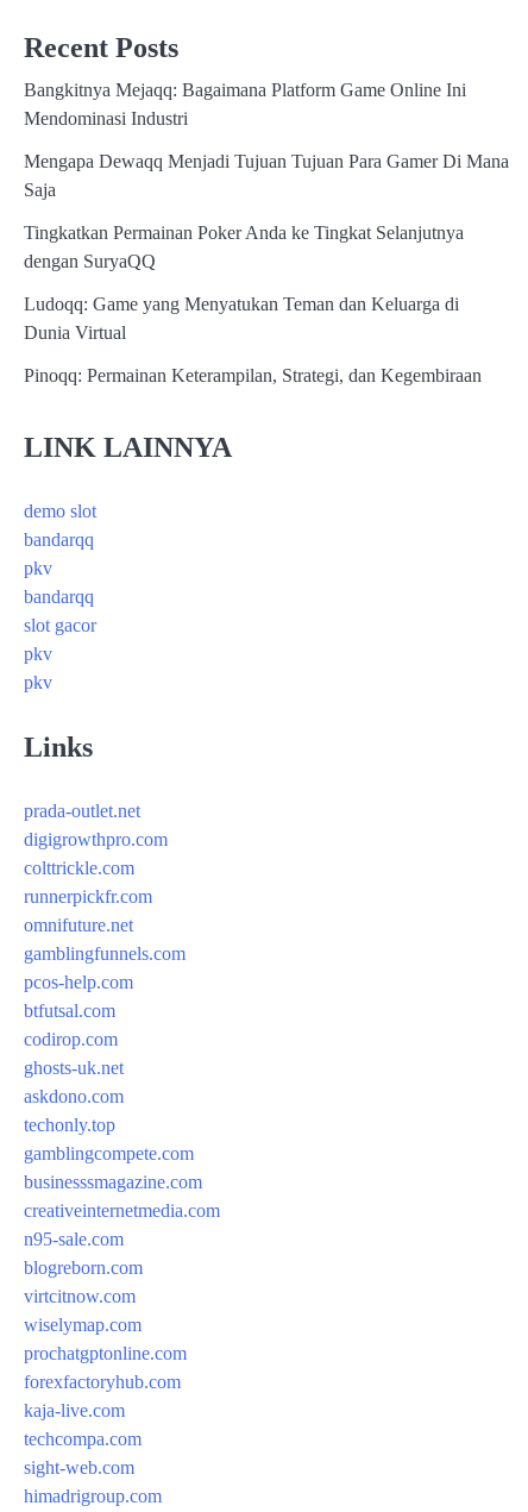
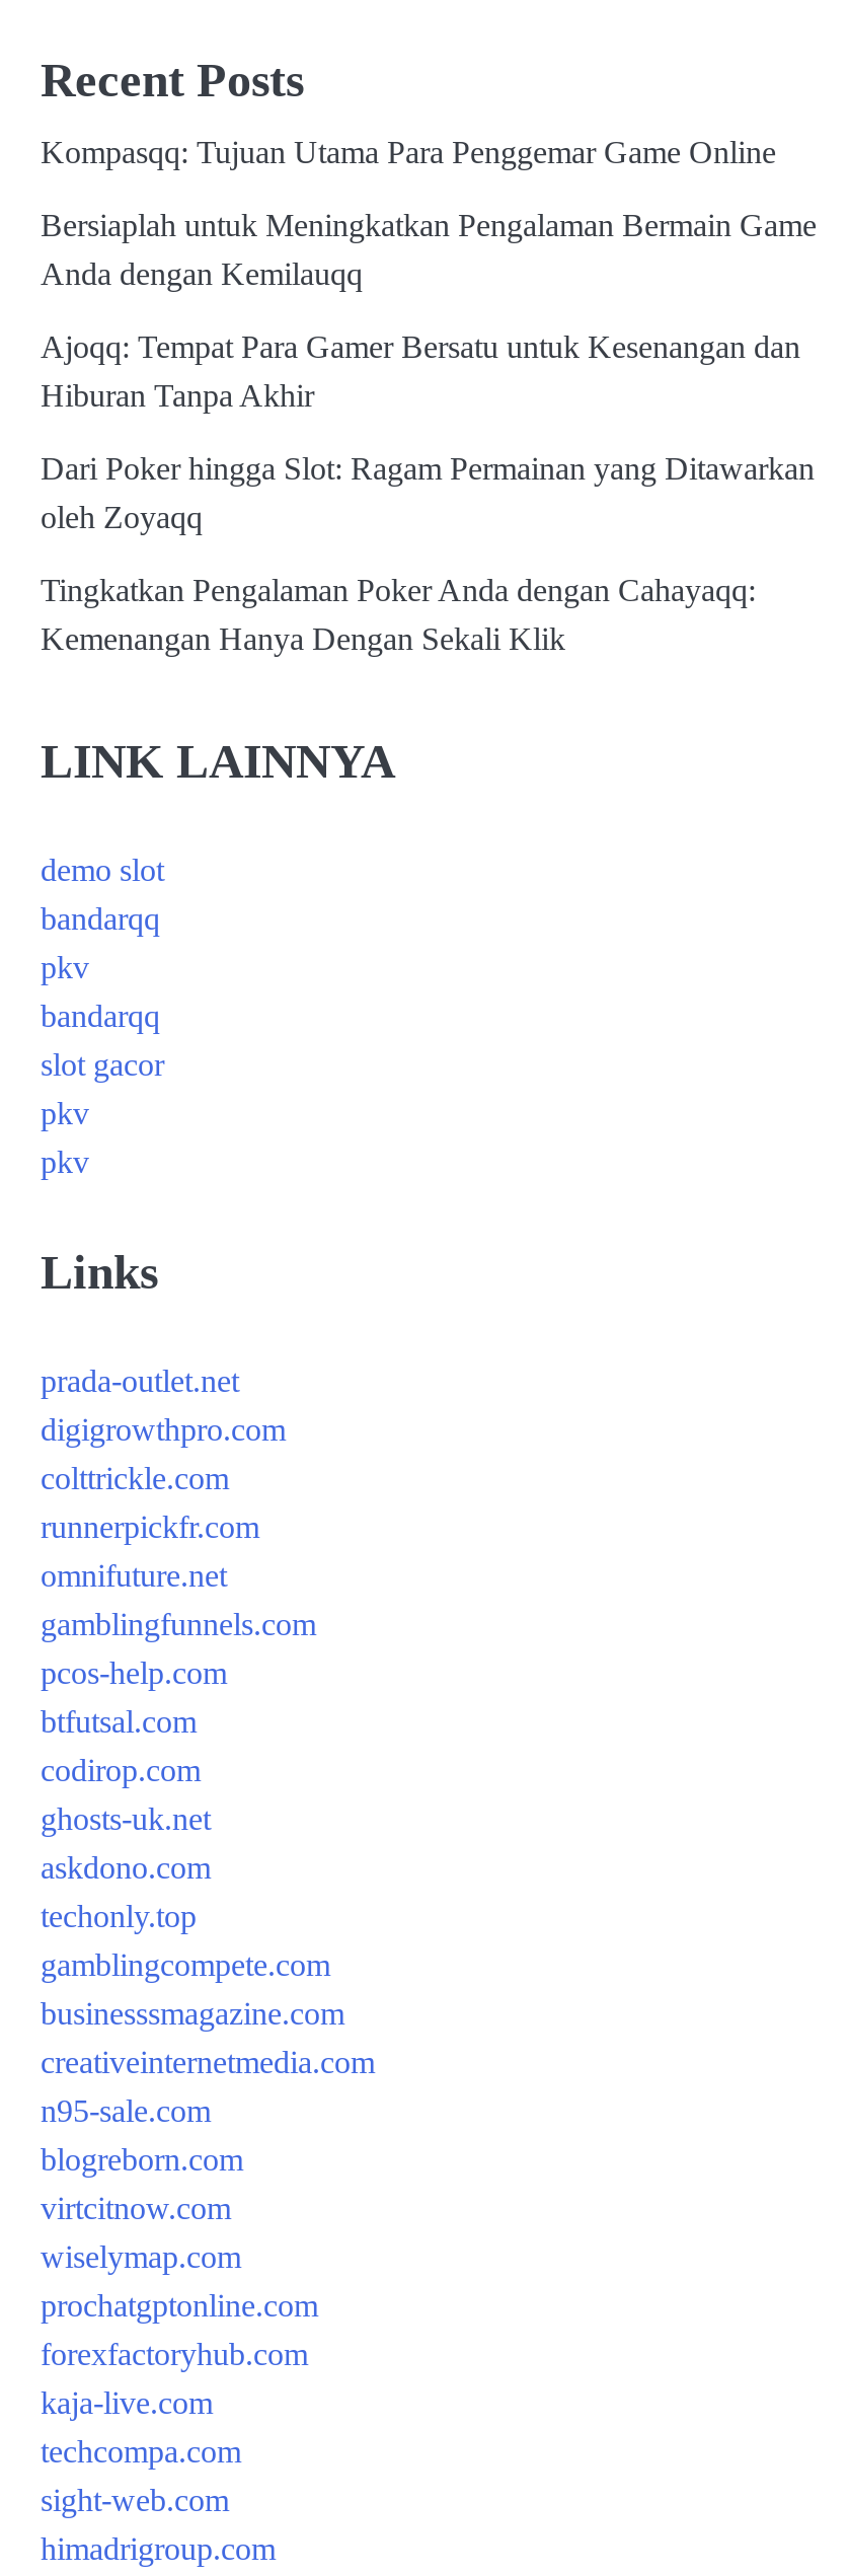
[24,80,466,129] Bangkitnya Mejaqq: Bagaimana Platform Game Online Ini | Mendominasi Industri -> [41,135,776,170] Kompasqq: Tujuan Utama Para Penggemar Game Online
[24,151,509,200] Mengapa Dewaqq Menjadi Tujuan Tujuan Para Gamer Di Mana | Saja -> [41,208,817,291] Bersiaplah untuk Meningkatkan Pengalaman Bermain Game | Anda dengan Kemilauqq
[24,223,464,271] Tingkatkan Permainan Poker Anda ke Tingkat Selanjutnya | dengan SuryaQQ -> [41,330,800,413] Ajoqq: Tempat Para Gamer Bersatu untuk Kesenangan dan | Hiburan Tanpa Akhir
[24,294,459,343] Ludoqq: Game yang Menyatukan Teman dan Keluarga di | Dunia Virtual -> [41,452,815,535] Dari Poker hingga Slot: Ragam Permainan yang Ditawarkan | oleh Zoyaqq
[24,365,482,386] Pinoqq: Permainan Keterampilan, Strategi, dan Kegembiraan -> [41,573,756,656] Tingkatkan Pengalaman Poker Anda dengan Cahayaqq: | Kemenangan Hanya Dengan Sekali Klik

